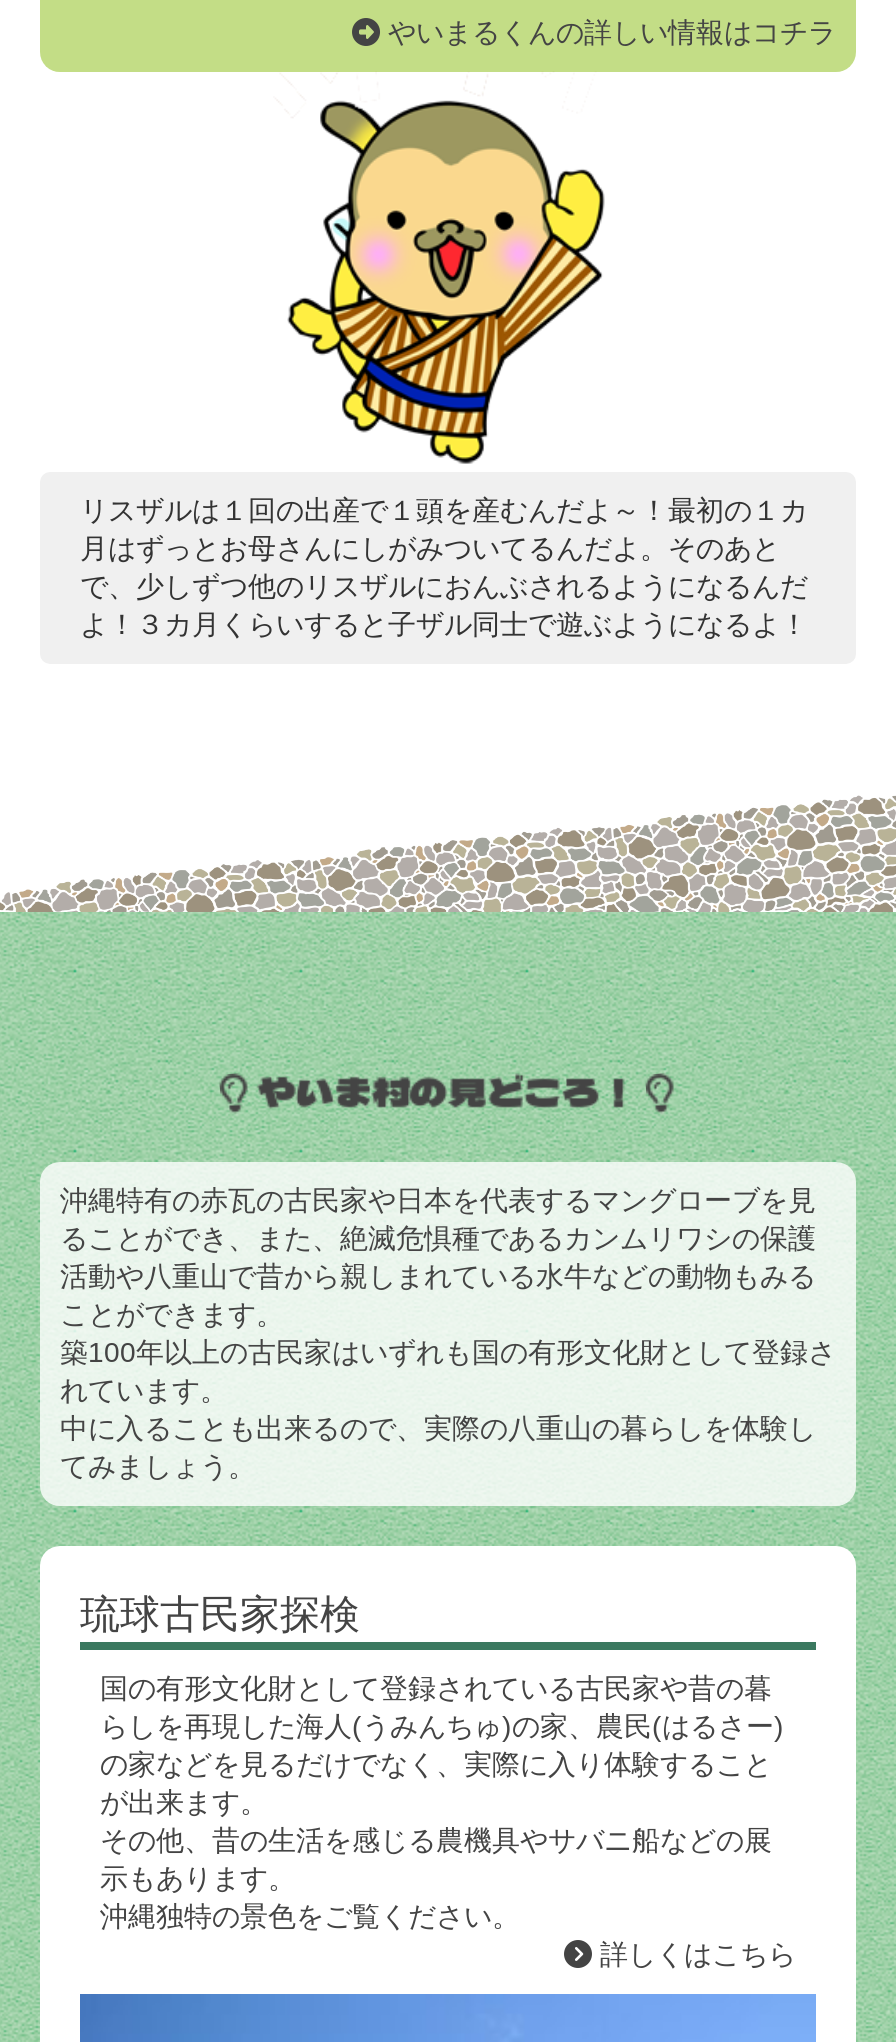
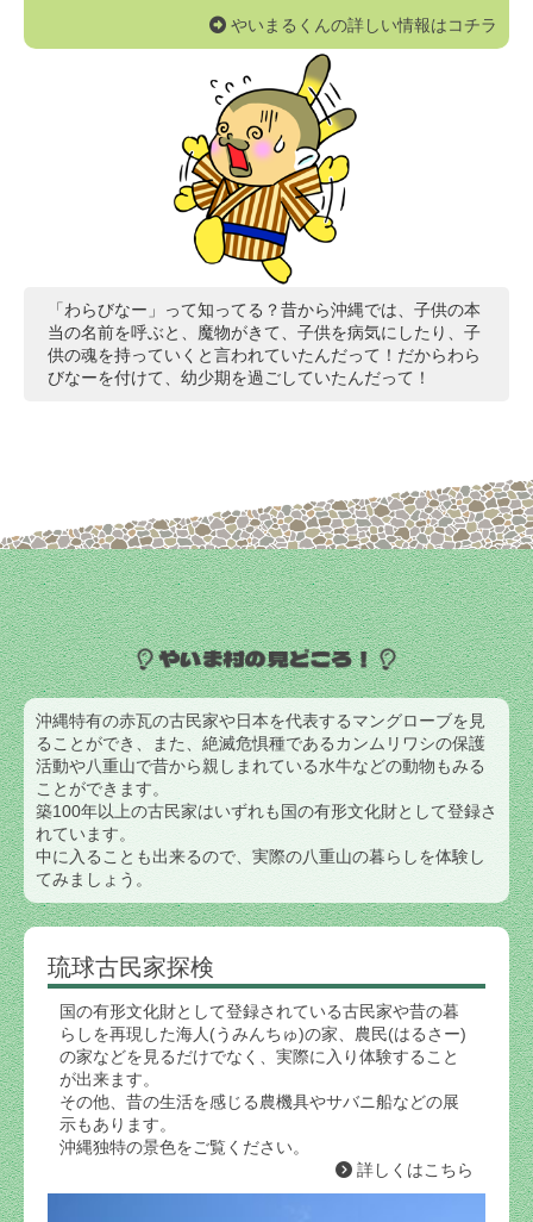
[80,80,808,639] [image] | リスザルは１回の出産で１頭を産むんだよ～！最初の１カ | 月はずっとお母さんにしがみついてるんだよ。そのあと | で、少しずつ他のリスザルにおんぶされるようになるんだ | よ！３カ月くらいすると子ザル同士で遊ぶようになるよ！ -> [48,52,481,387] [image] | 「わらびなー」って知ってる？昔から沖縄では、子供の本 | 当の名前を呼ぶと、魔物がきて、子供を病気にしたり、子 | 供の魂を持っていくと言われていたんだって！だからわら | びなーを付けて、幼少期を過ごしていたんだって！

